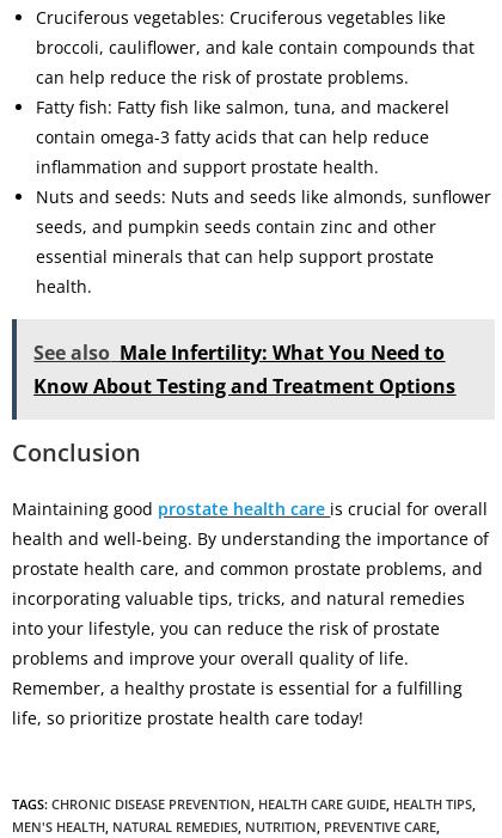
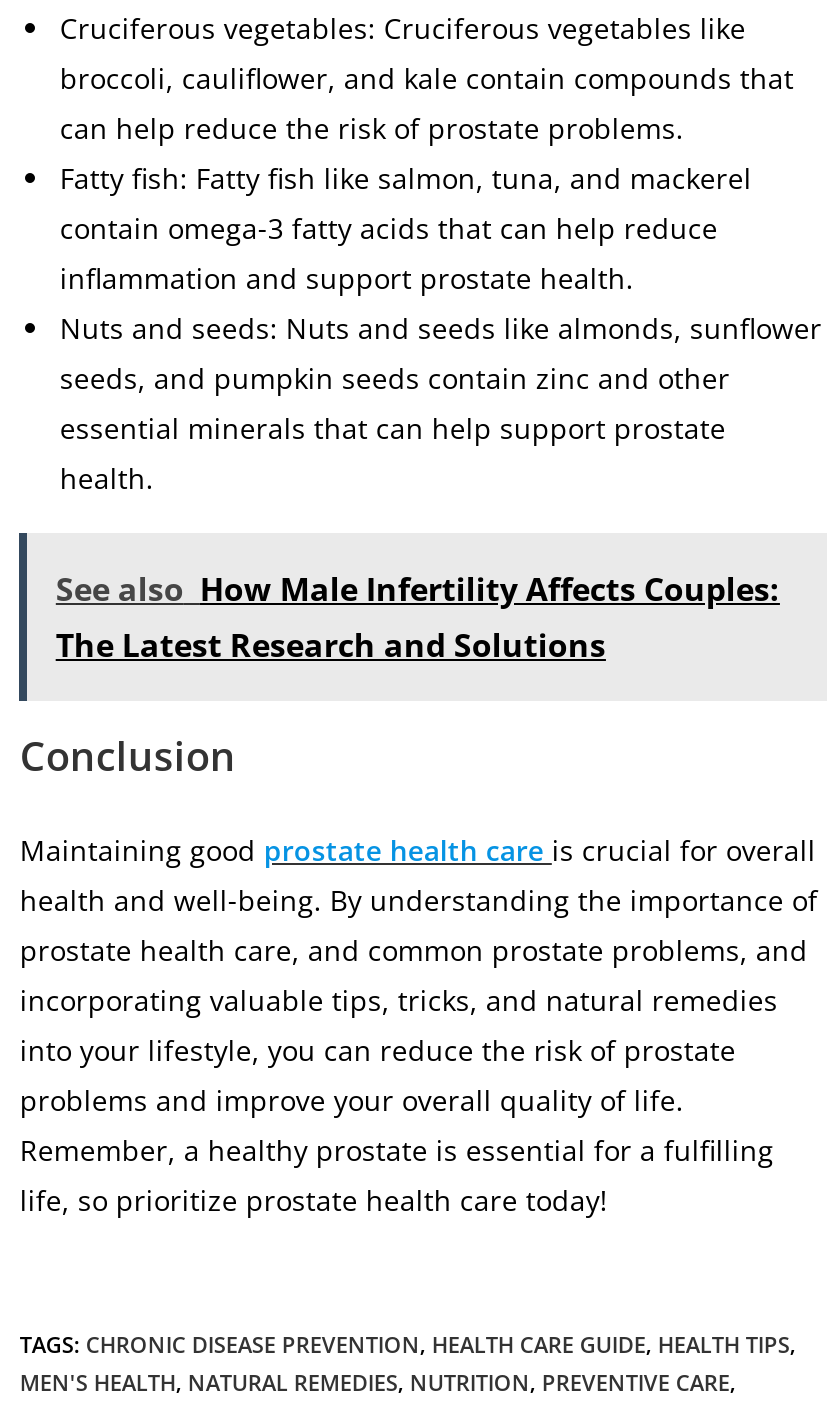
[34,339,456,399] See also Male Infertility: What You Need to | Know About Testing and Treatment Options -> [56,566,780,666] See also How Male Infertility Affects Couples: | The Latest Research and Solutions

